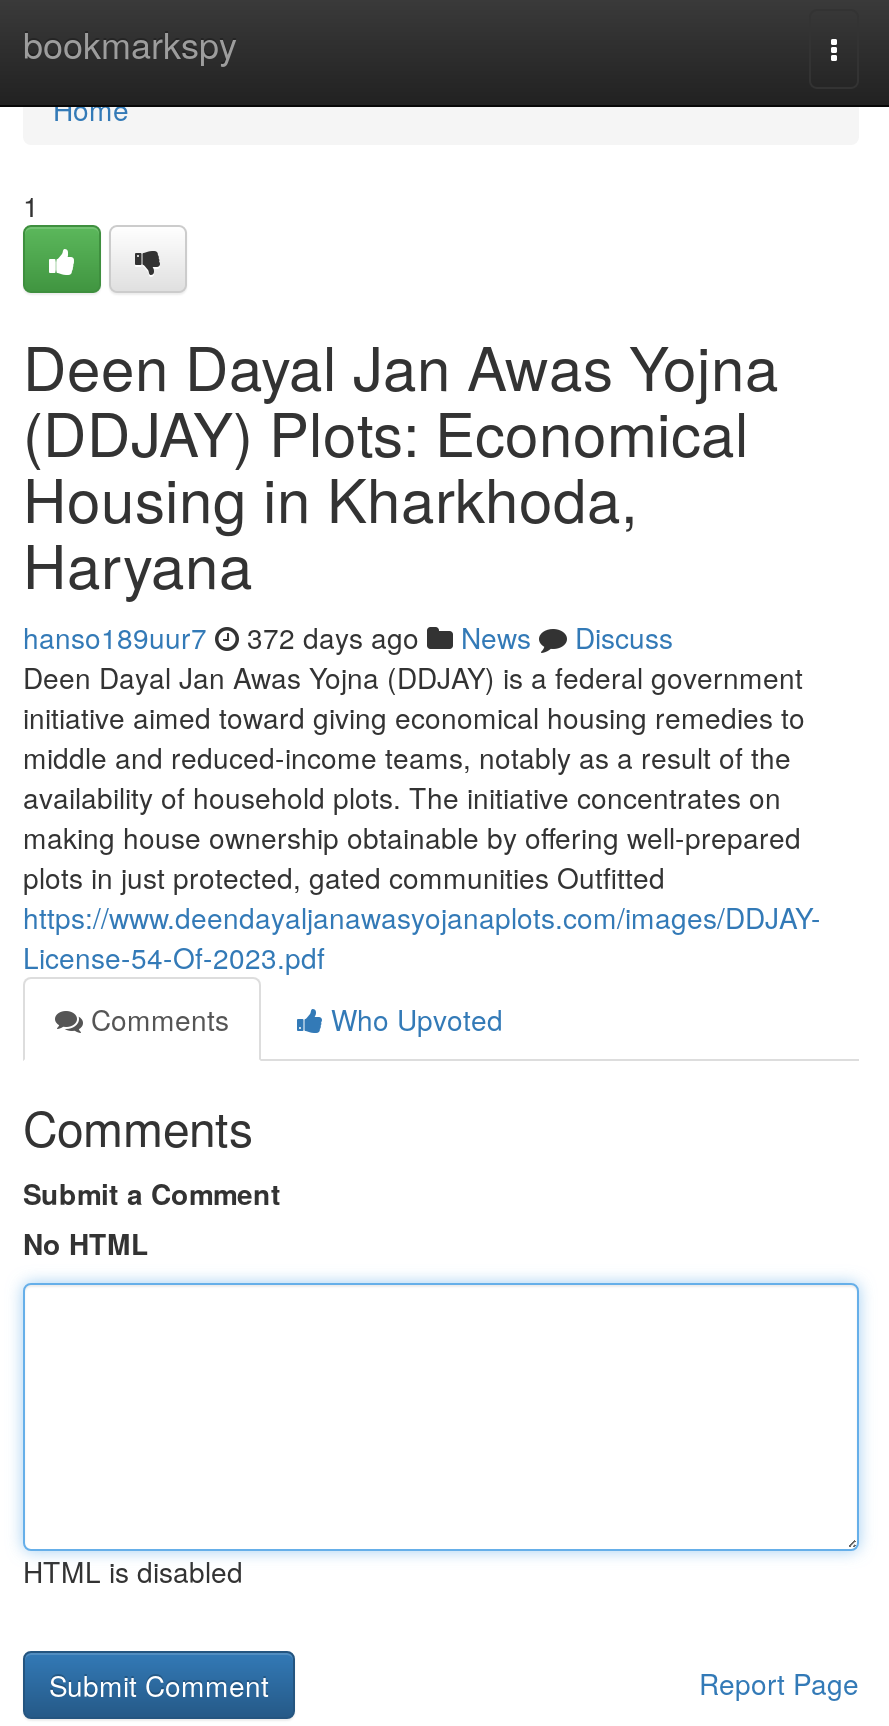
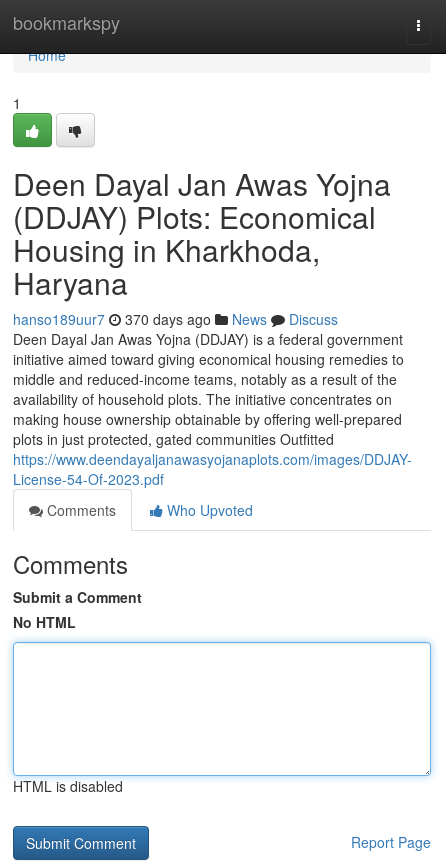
[23,617,673,657] hanso189uur7 372 days ago News Discuss -> [13,309,338,329] hanso189uur7 370 days ago News Discuss

